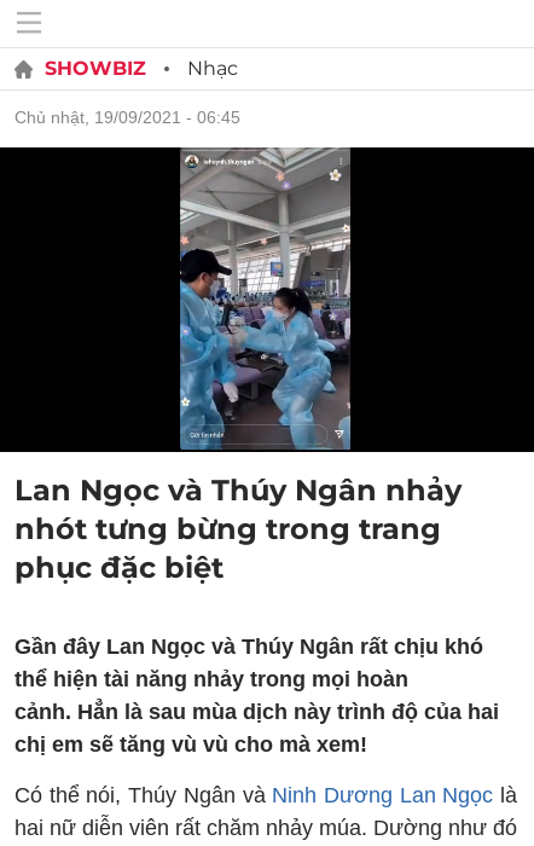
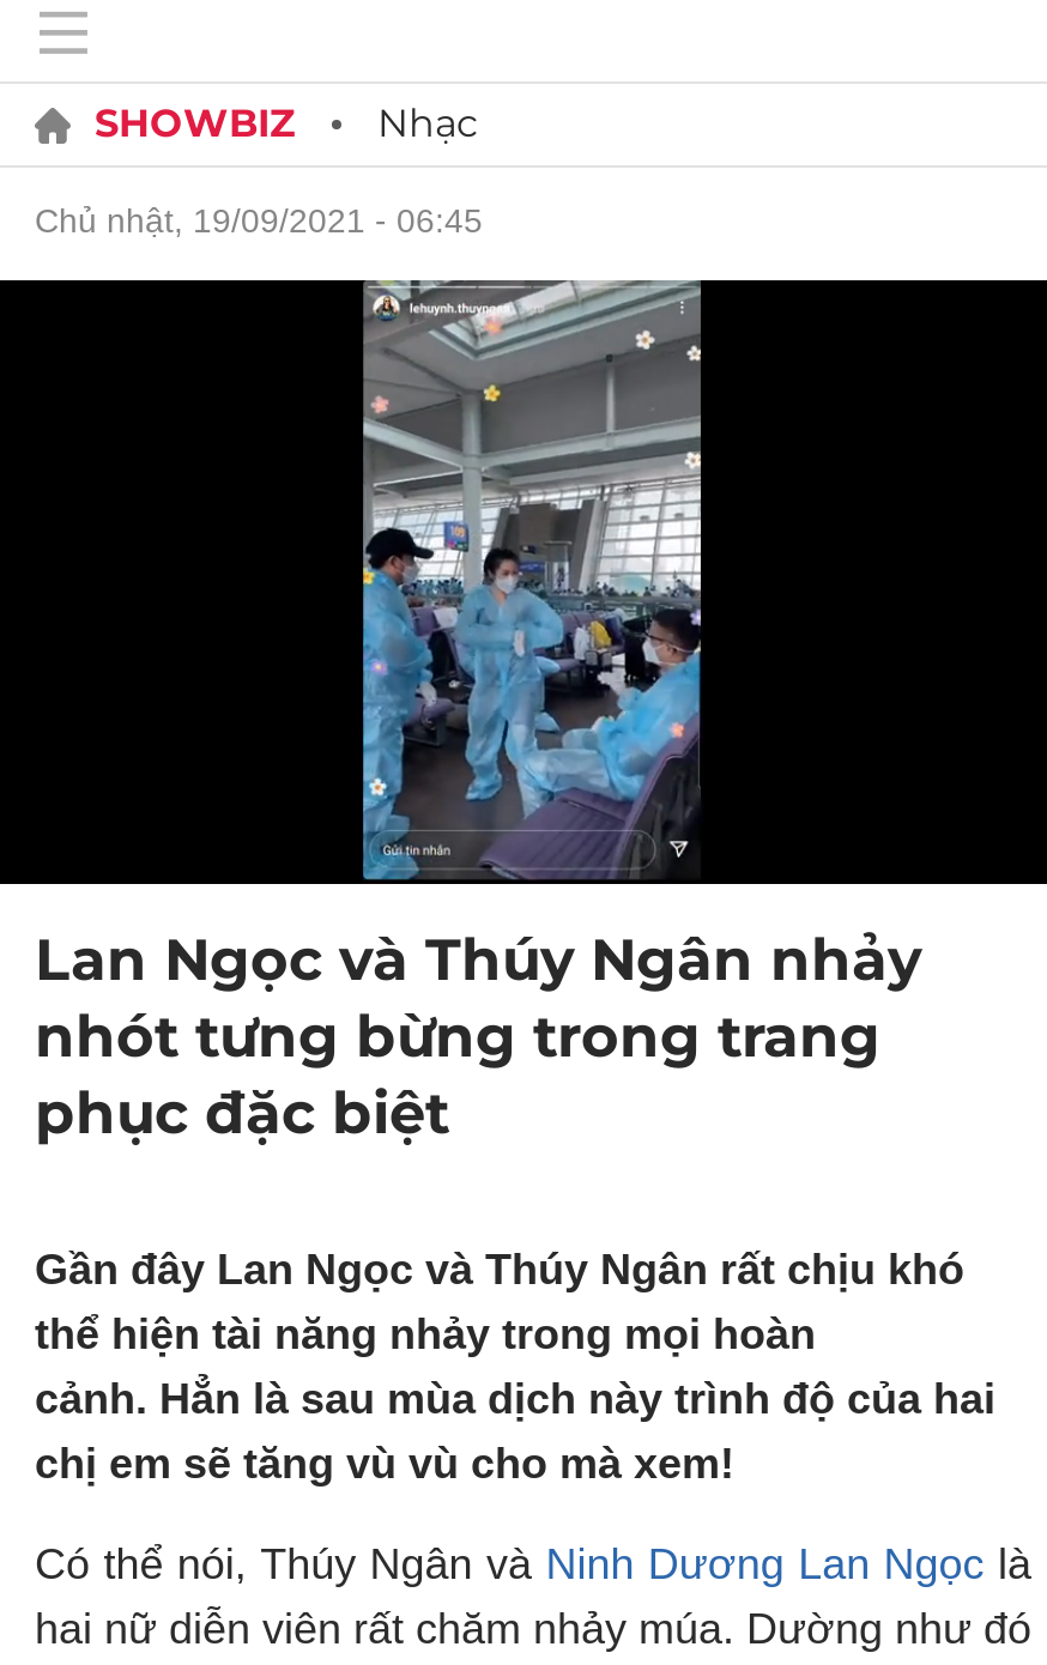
[179,147,352,451] [image] -> [361,280,701,882] [image]

